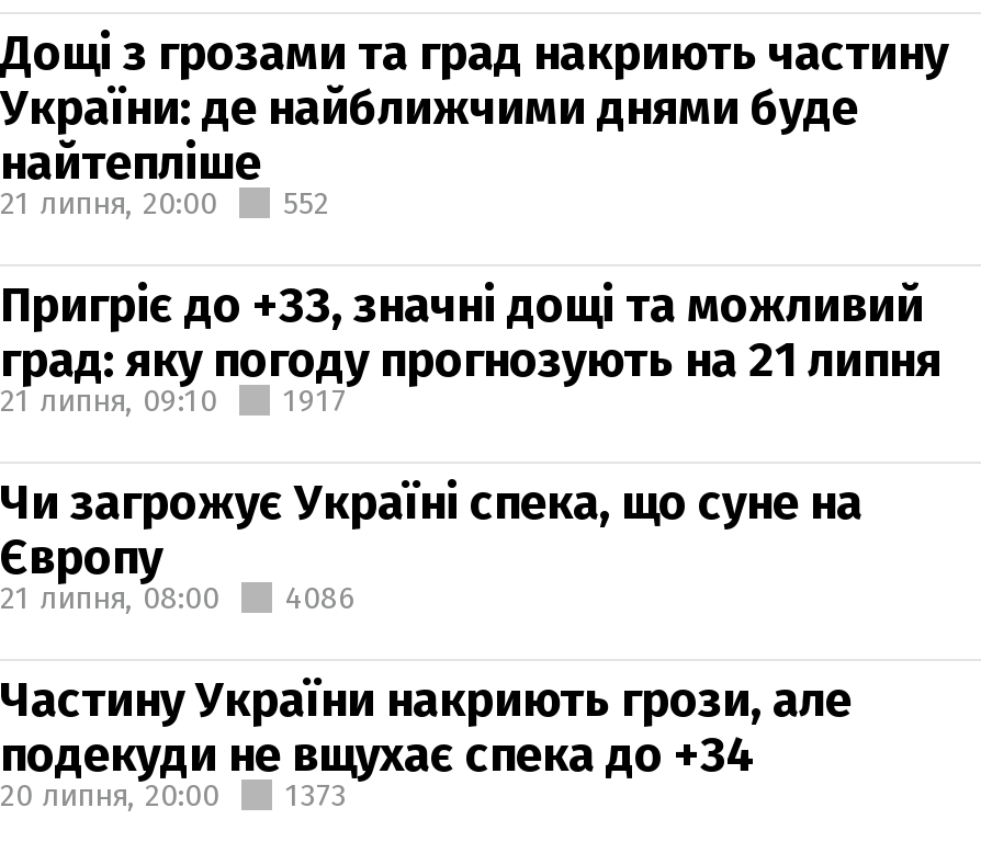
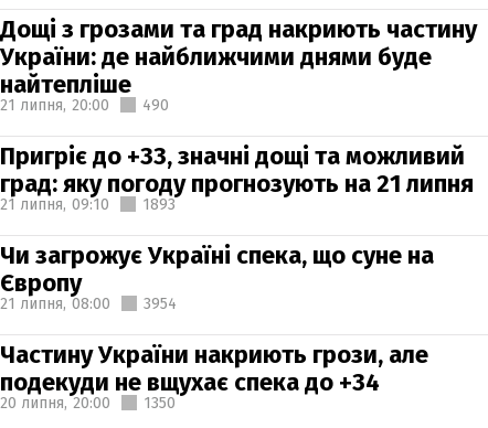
[0,184,329,221] 21 липня, 20:00 552 -> [0,95,169,114] 21 липня, 20:00 490
[283,382,347,419] 1917 -> [142,195,176,213] 1893
[0,579,356,616] 21 липня, 08:00 4086 -> [0,294,177,313] 21 липня, 08:00 3954
[0,776,347,813] 20 липня, 20:00 1373 -> [0,393,176,412] 20 липня, 20:00 1350

